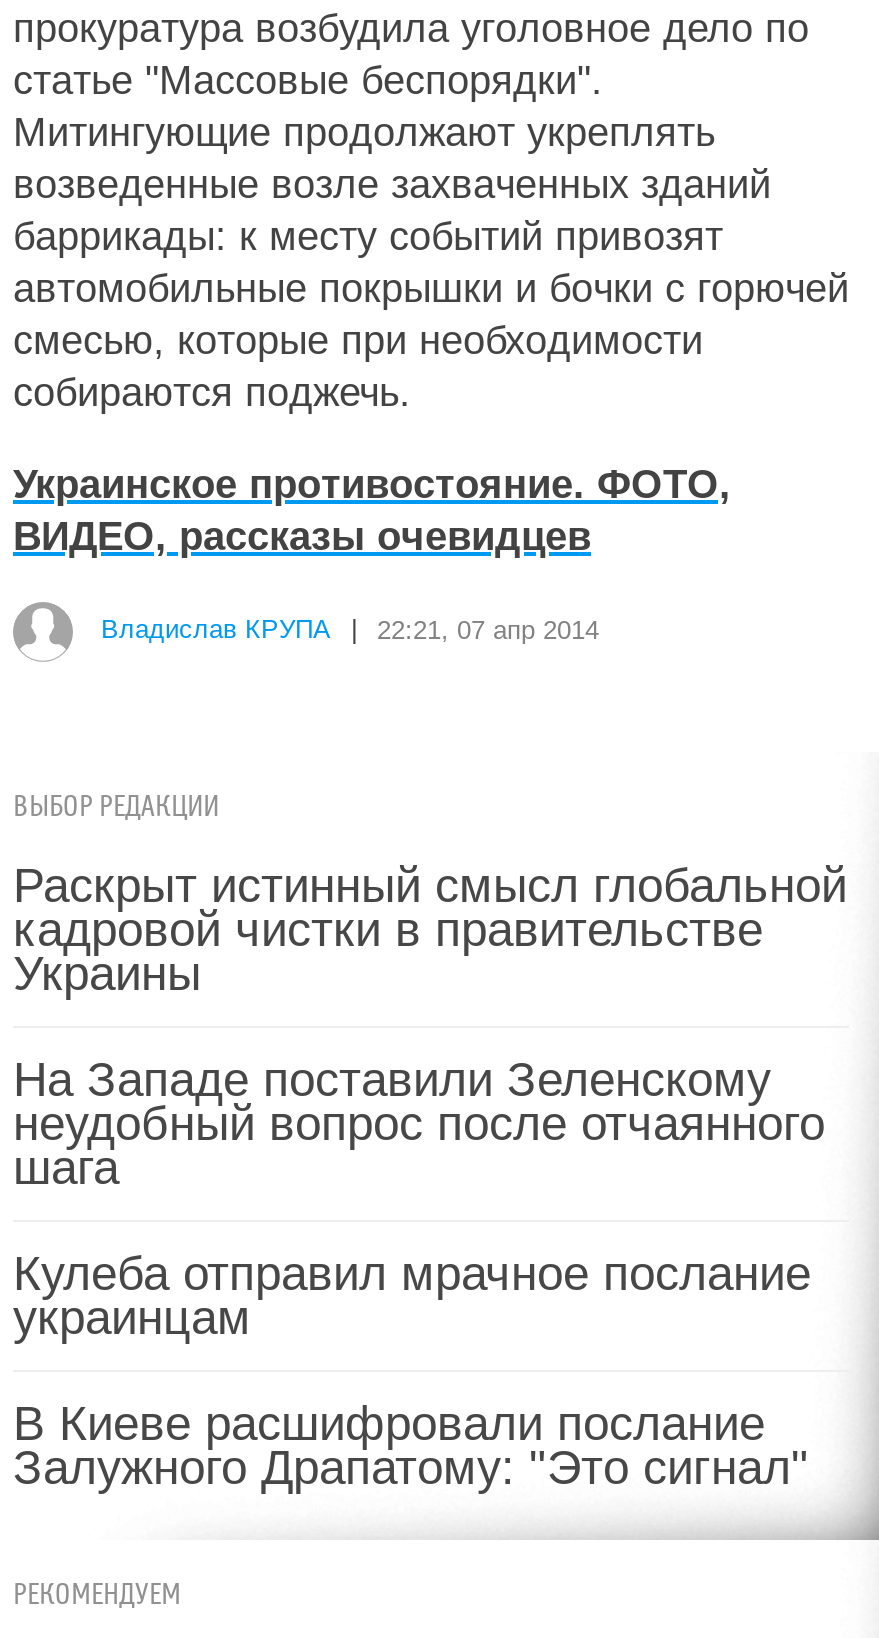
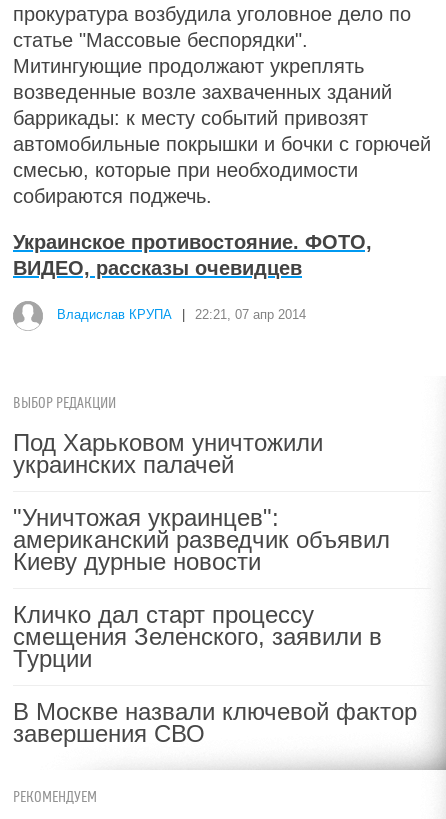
[13,858,847,1000] Раскрыт истинный смысл глобальной | кадровой чистки в правительстве | Украины -> [13,429,323,478] Под Харьковом уничтожили | украинских палачей
[13,1052,825,1194] На Западе поставили Зеленскому | неудобный вопрос после отчаянного | шага -> [13,504,390,575] "Уничтожая украинцев": | американский разведчик объявил | Киеву дурные новости
[13,1246,811,1344] Кулеба отправил мрачное послание | украинцам -> [13,601,382,672] Кличко дал старт процессу | смещения Зеленского, заявили в | Турции
[13,1396,809,1494] В Киеве расшифровали послание | Залужного Драпатому: "Это сигнал" -> [13,698,417,747] В Москве назвали ключевой фактор | завершения СВО

